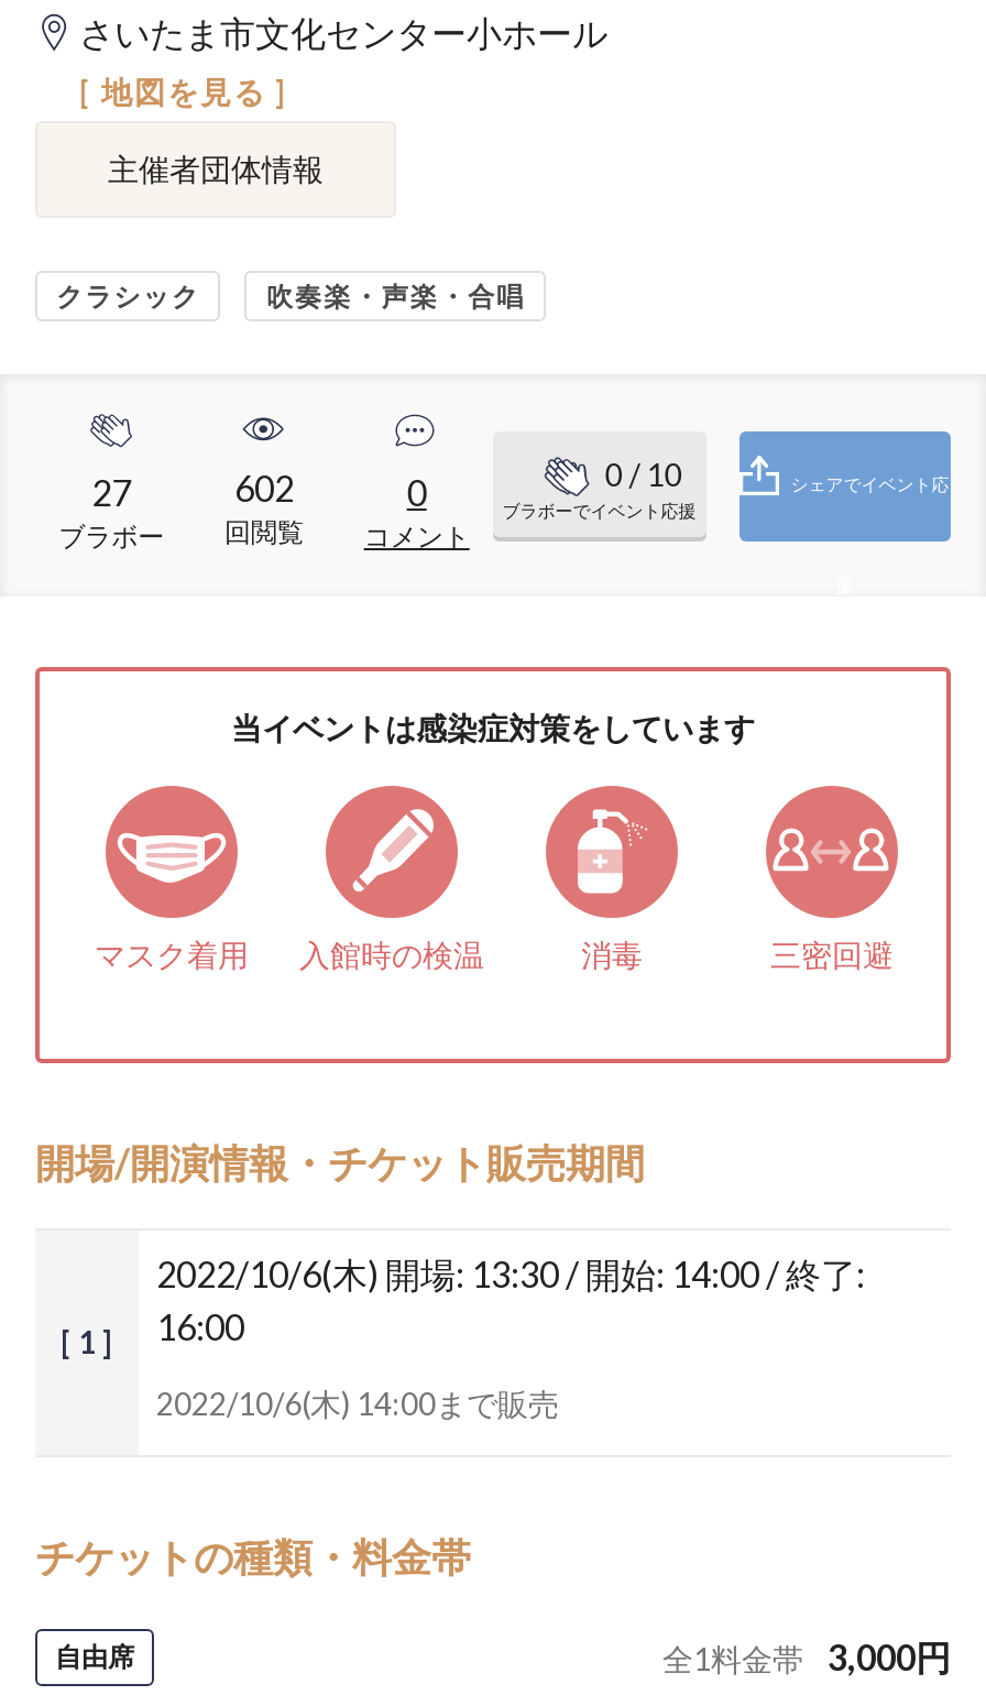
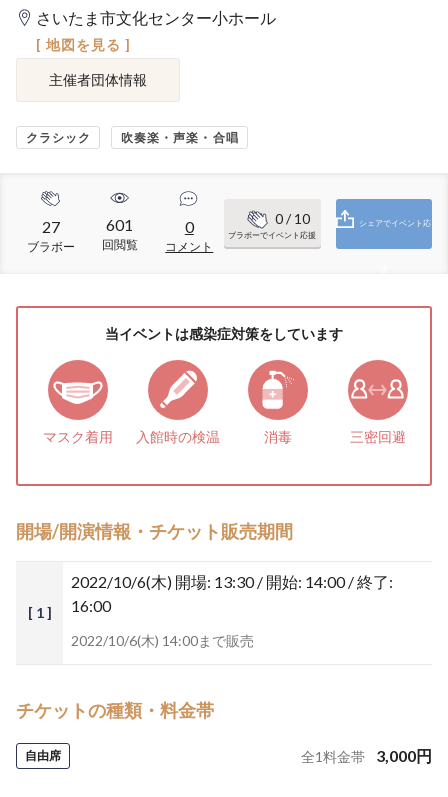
[234,467,294,508] 602 -> [106,215,133,234] 601

